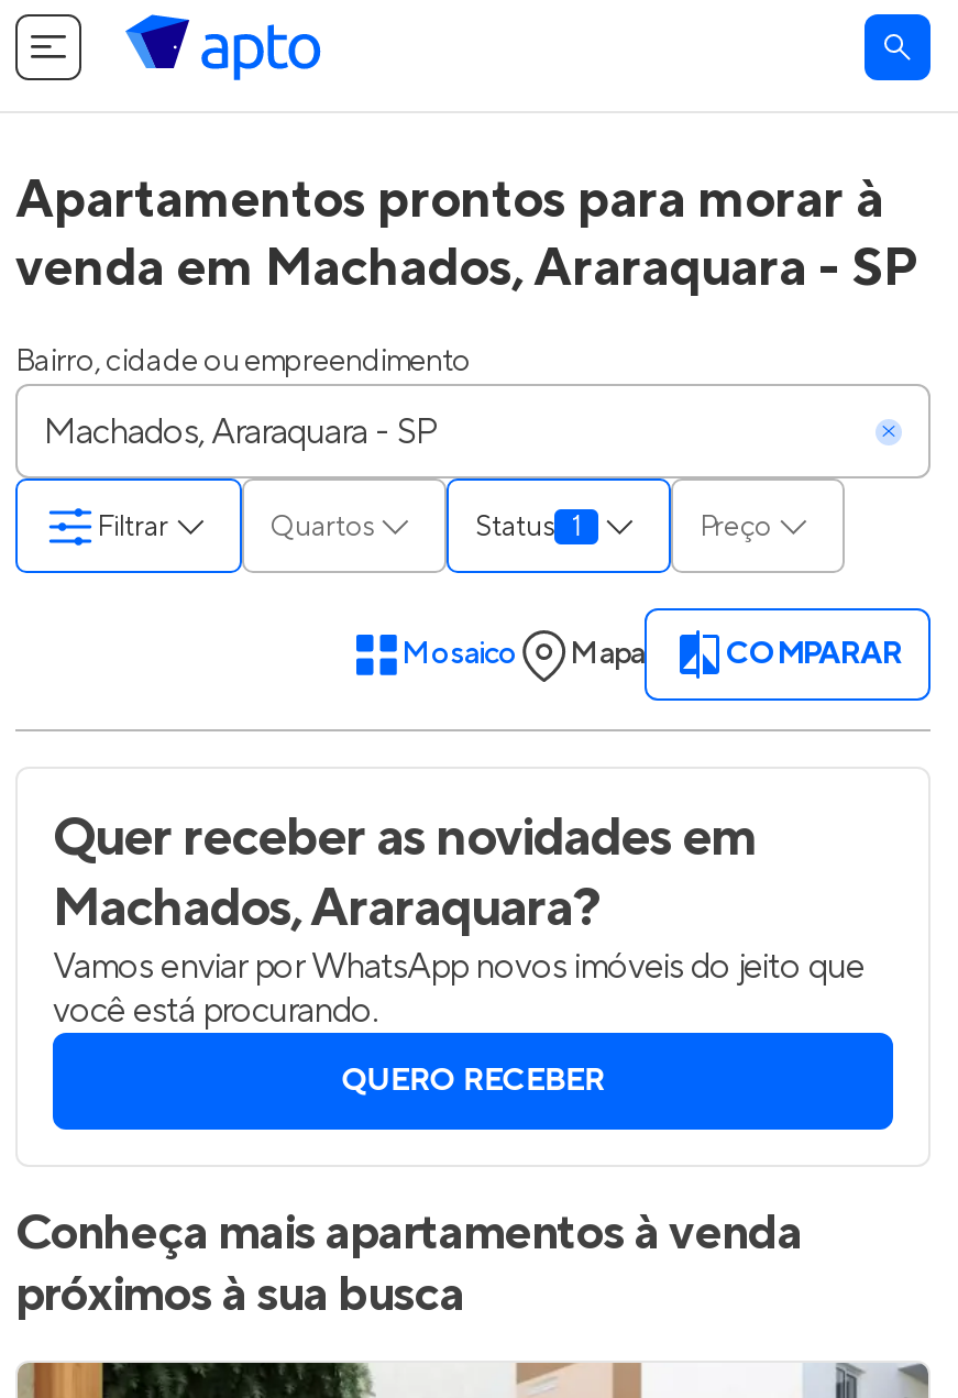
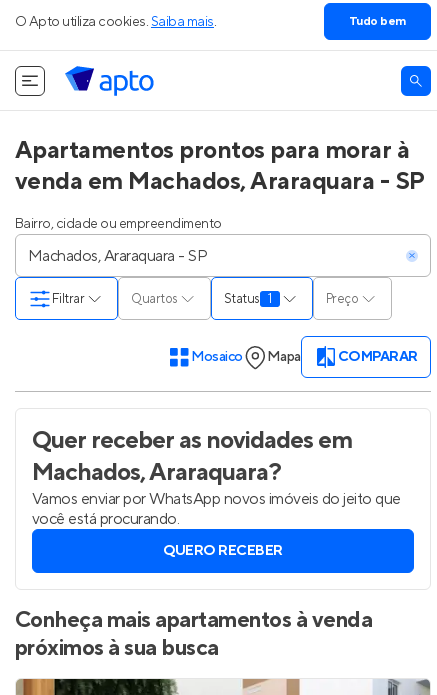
none -> [15,12,406,30] O Apto utiliza cookies. Saiba mais. | Tudo bem

